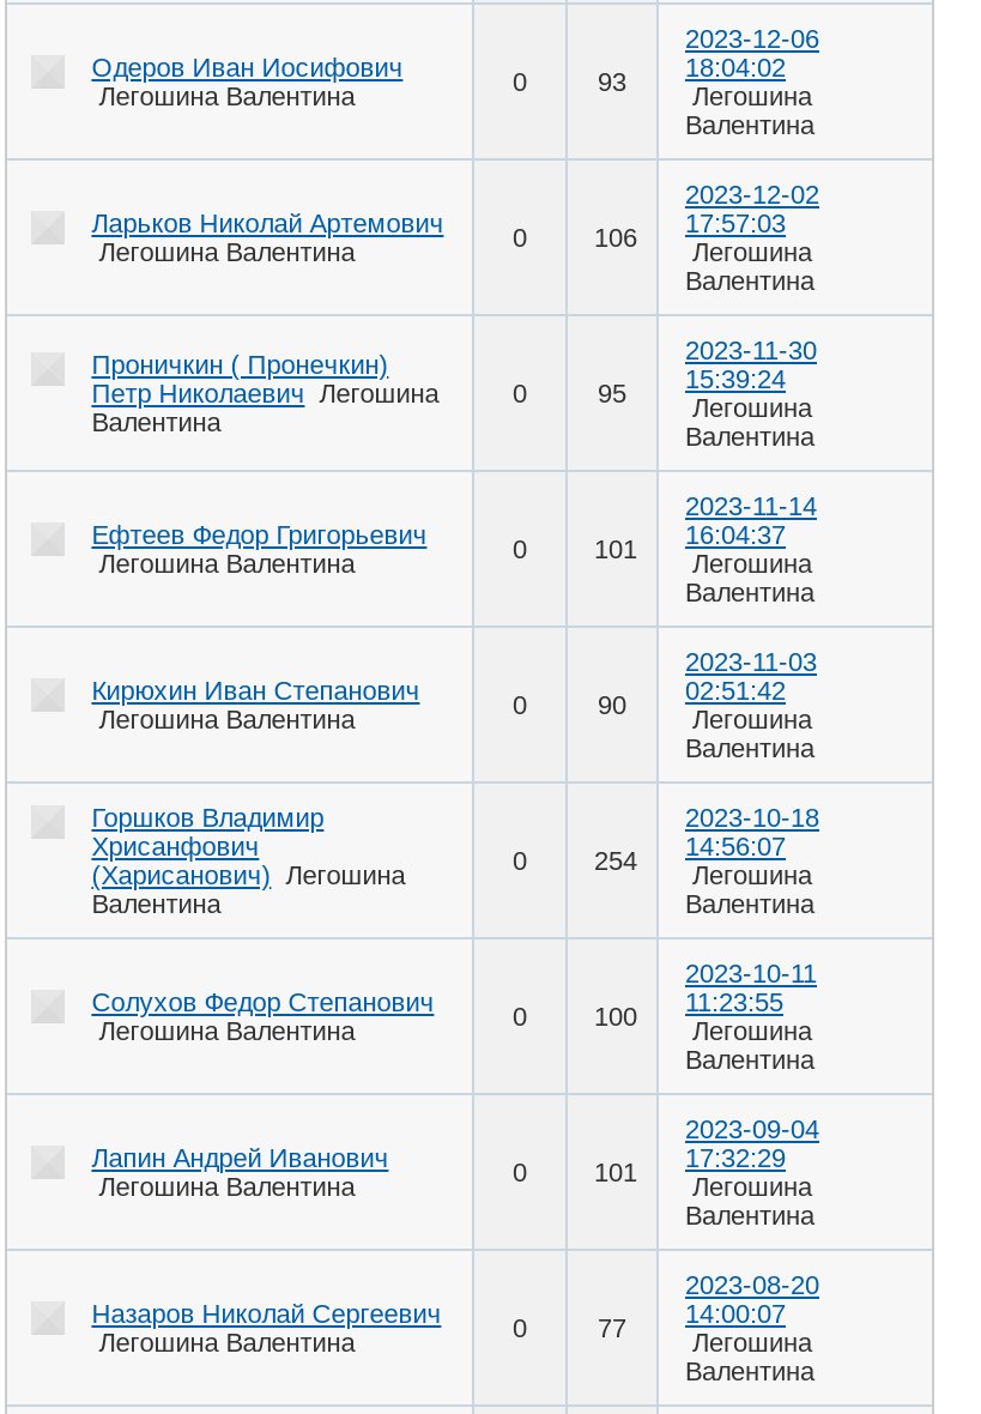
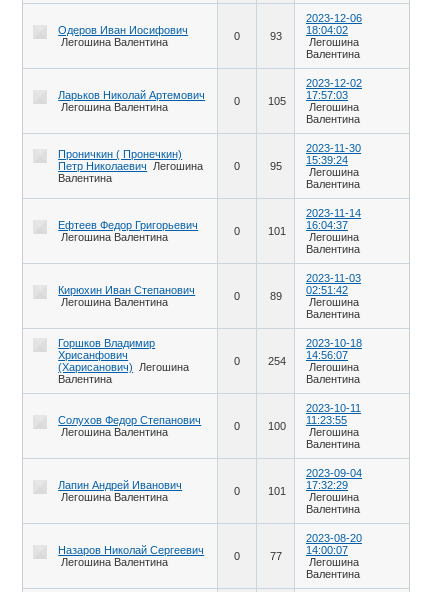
[594,208,812,266] 106 17:57:03 Легошина -> [268,89,359,113] 105 17:57:03 Легошина
[598,690,626,719] 90 -> [269,290,281,302] 89

